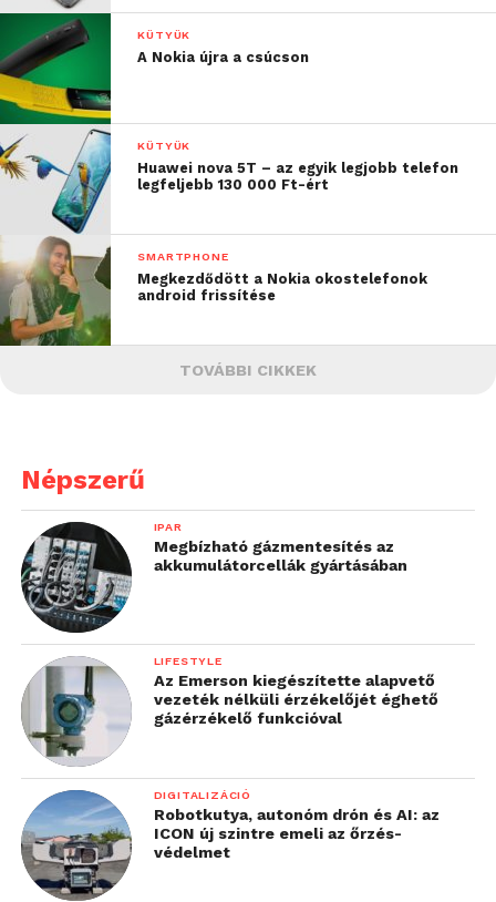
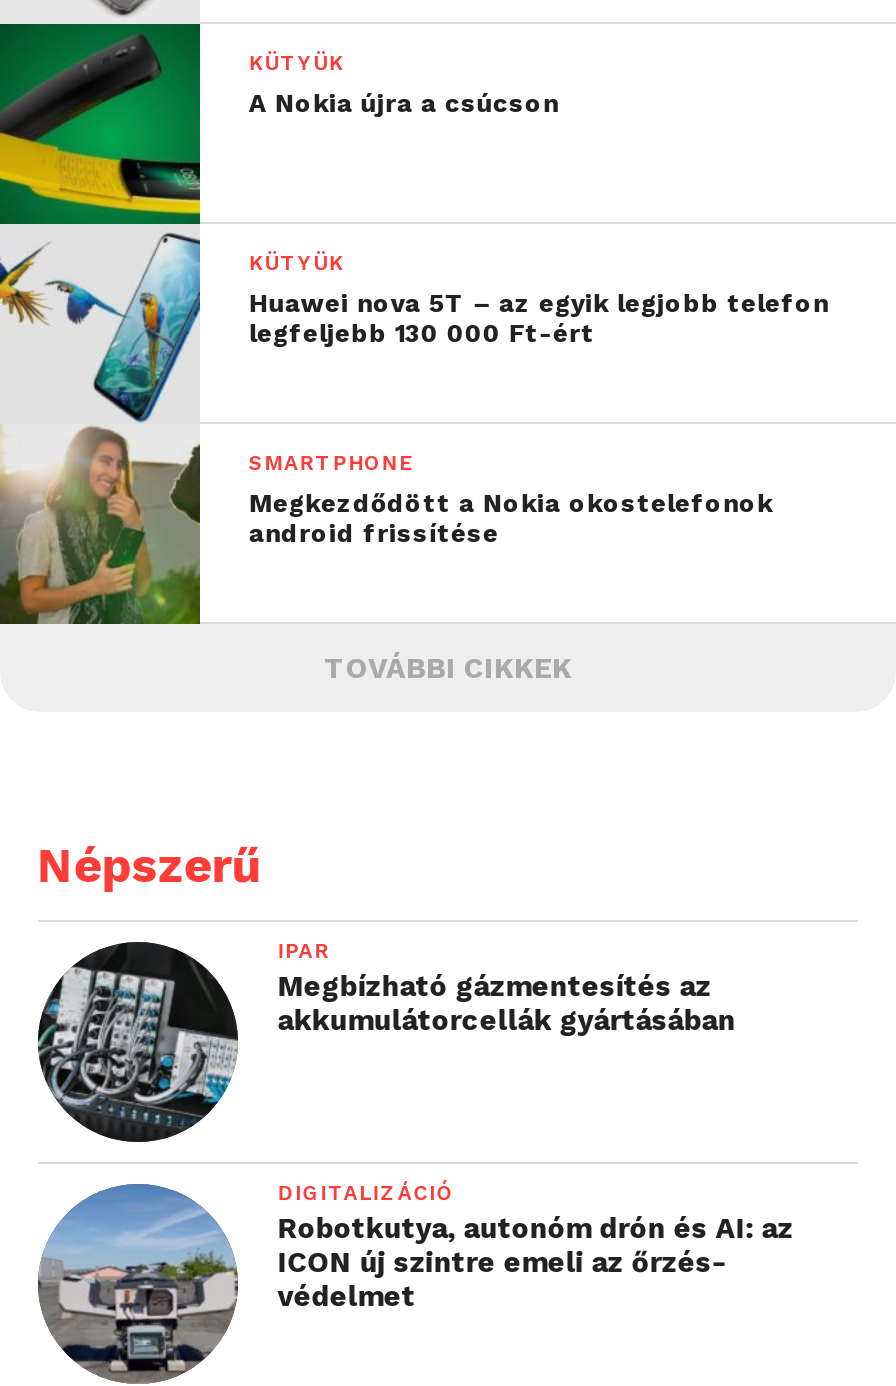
[23,654,438,767] [image] | LIFESTYLE | Az Emerson kiegészítette alapvető | vezeték nélküli érzékelőjét éghető | gázérzékelő funkcióval -> none

